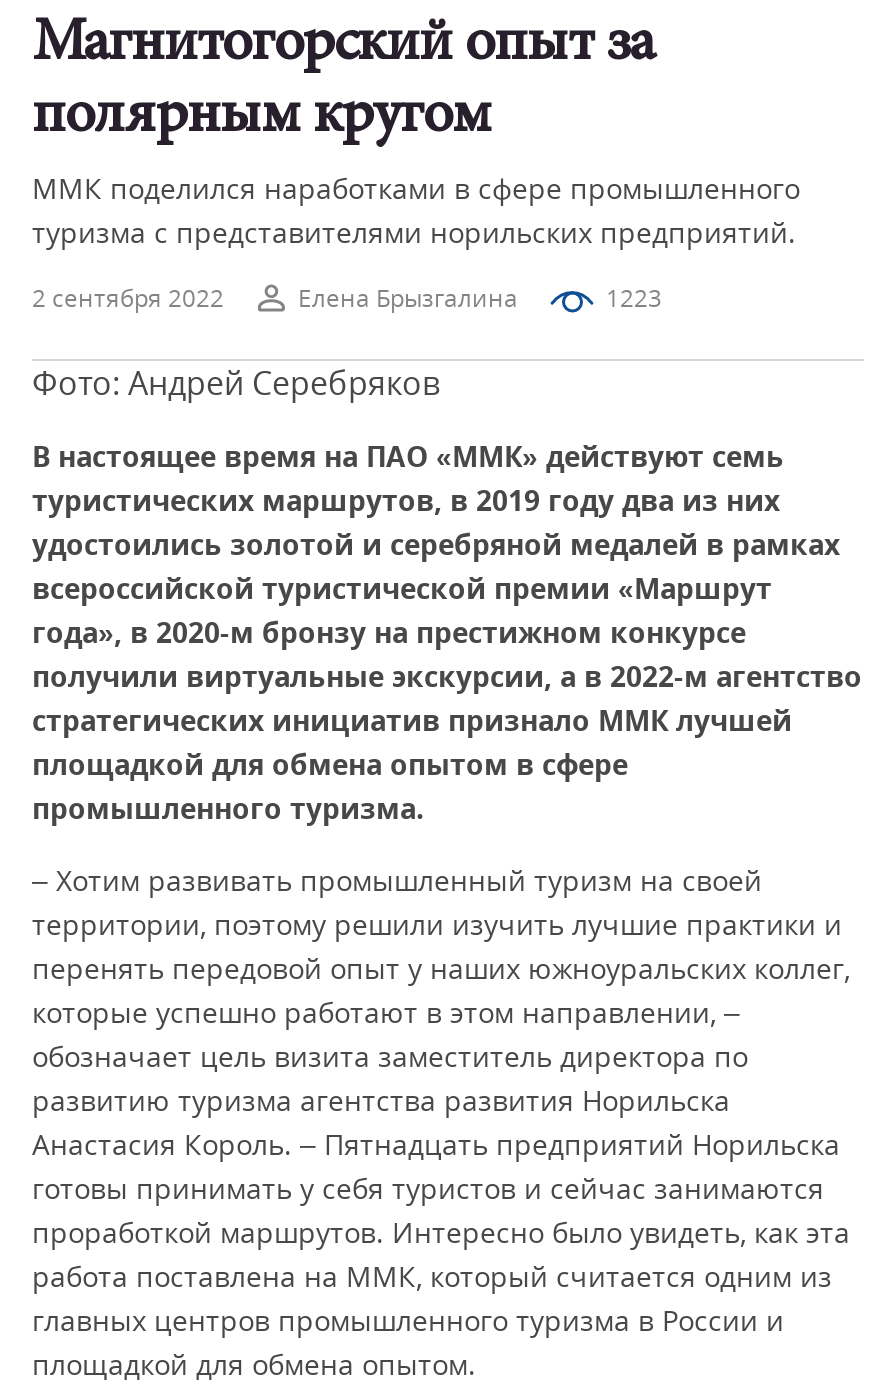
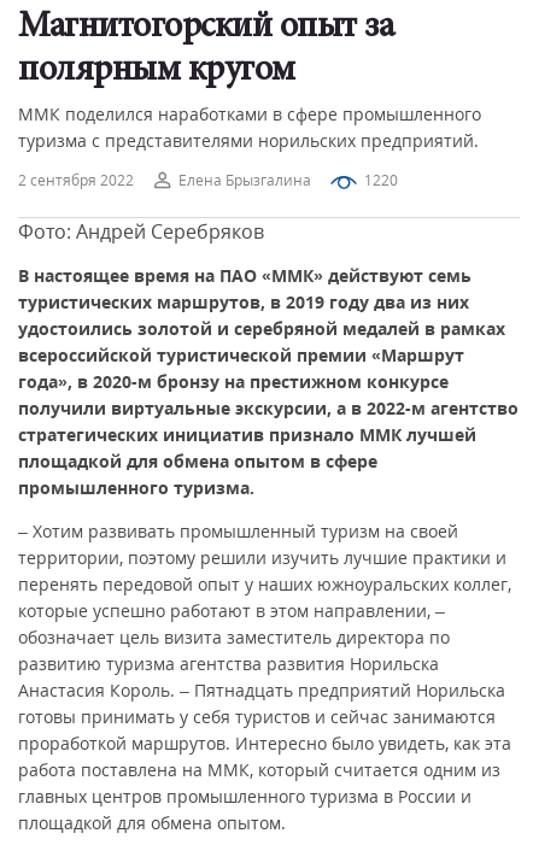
[606,281,662,315] 1223 -> [364,170,398,190] 1220

